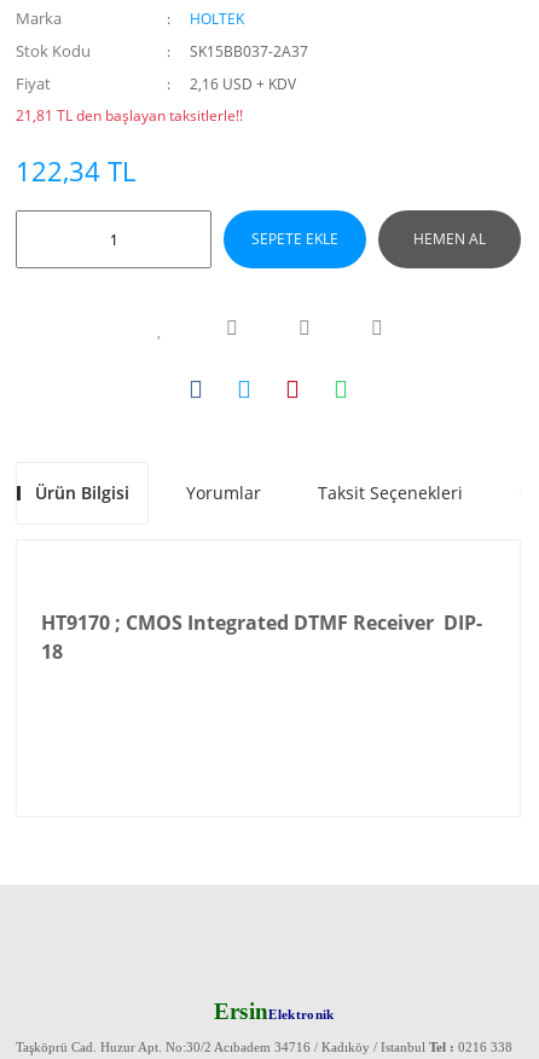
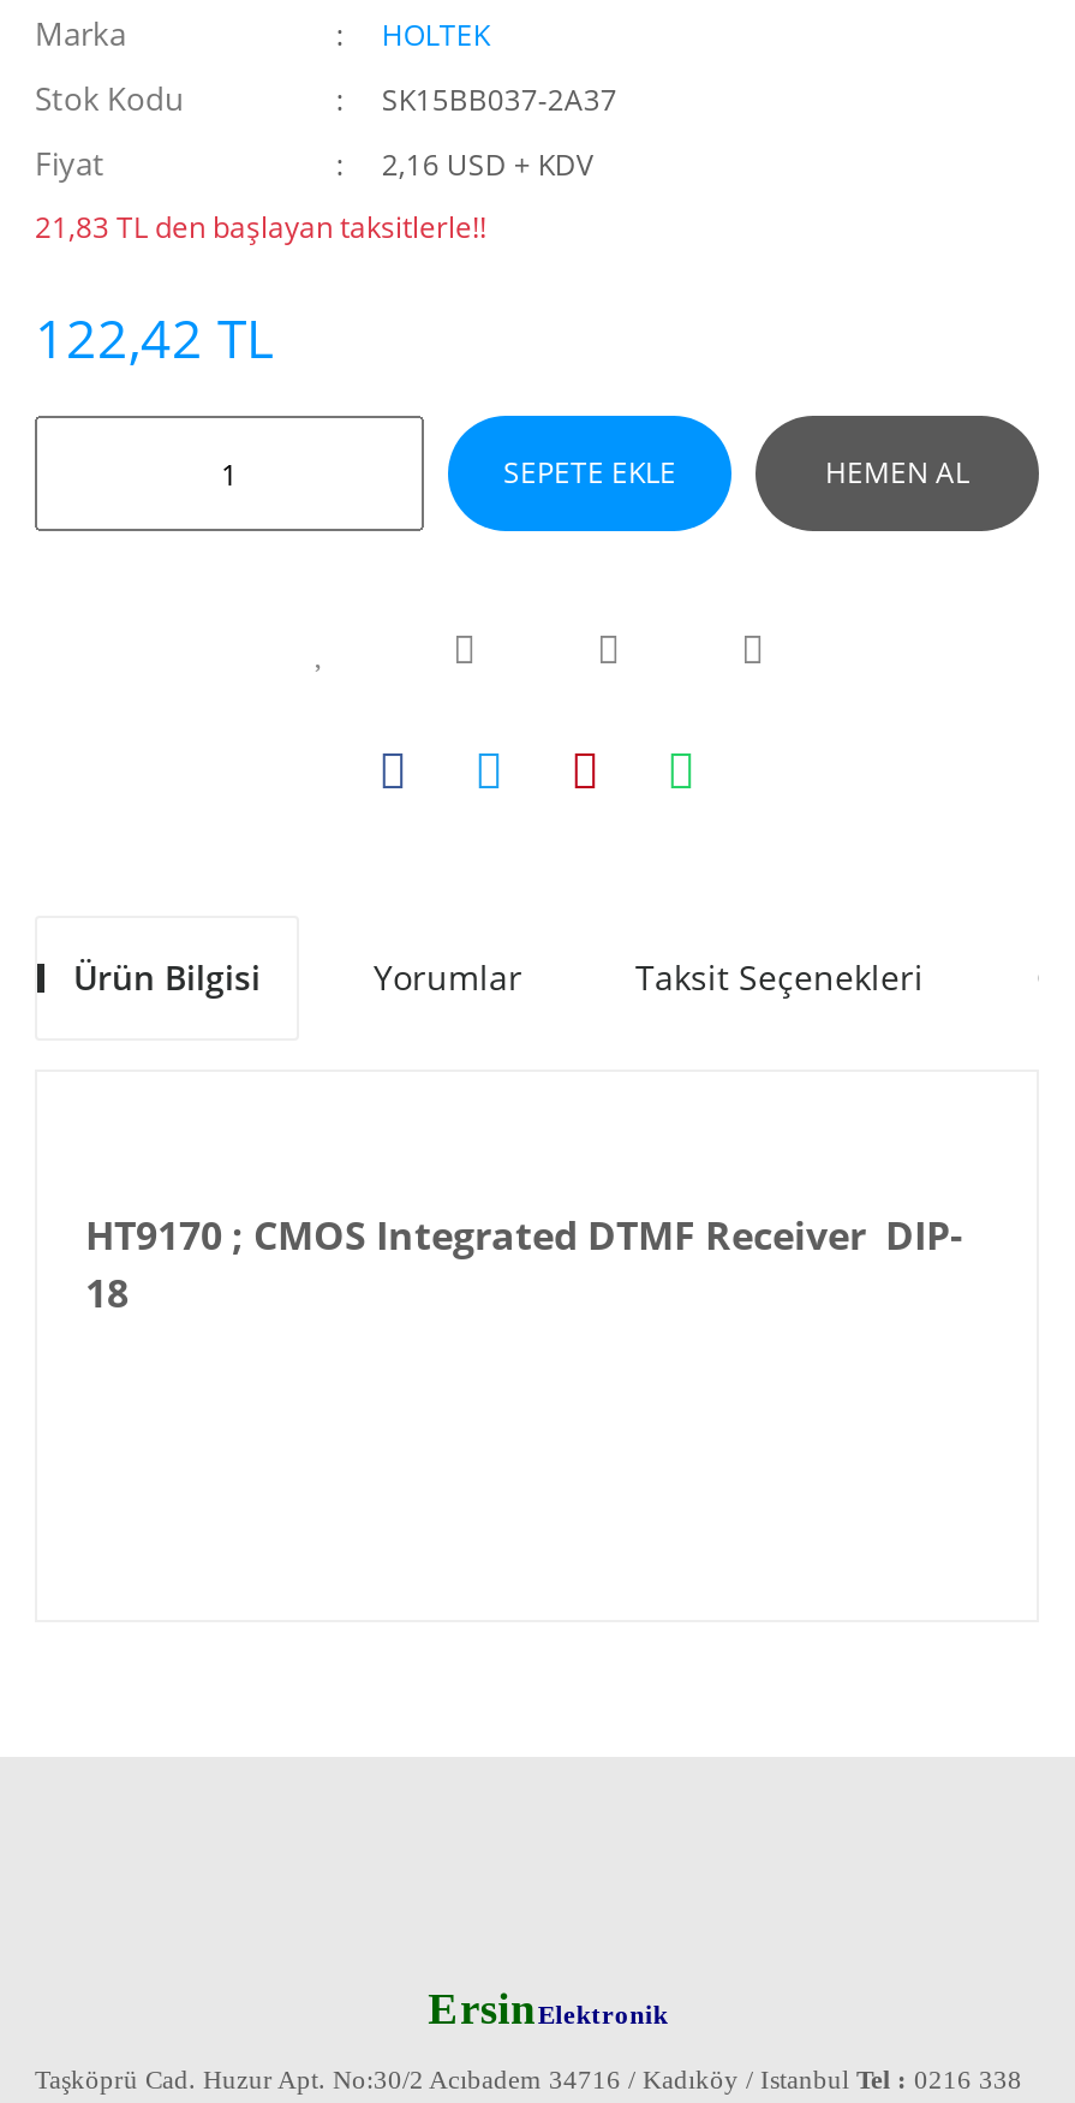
[16,105,243,126] 21,81 TL den başlayan taksitlerle!! -> [35,207,486,248] 21,83 TL den başlayan taksitlerle!!
[16,152,135,189] 122,34 TL -> [35,300,273,373] 122,42 TL

